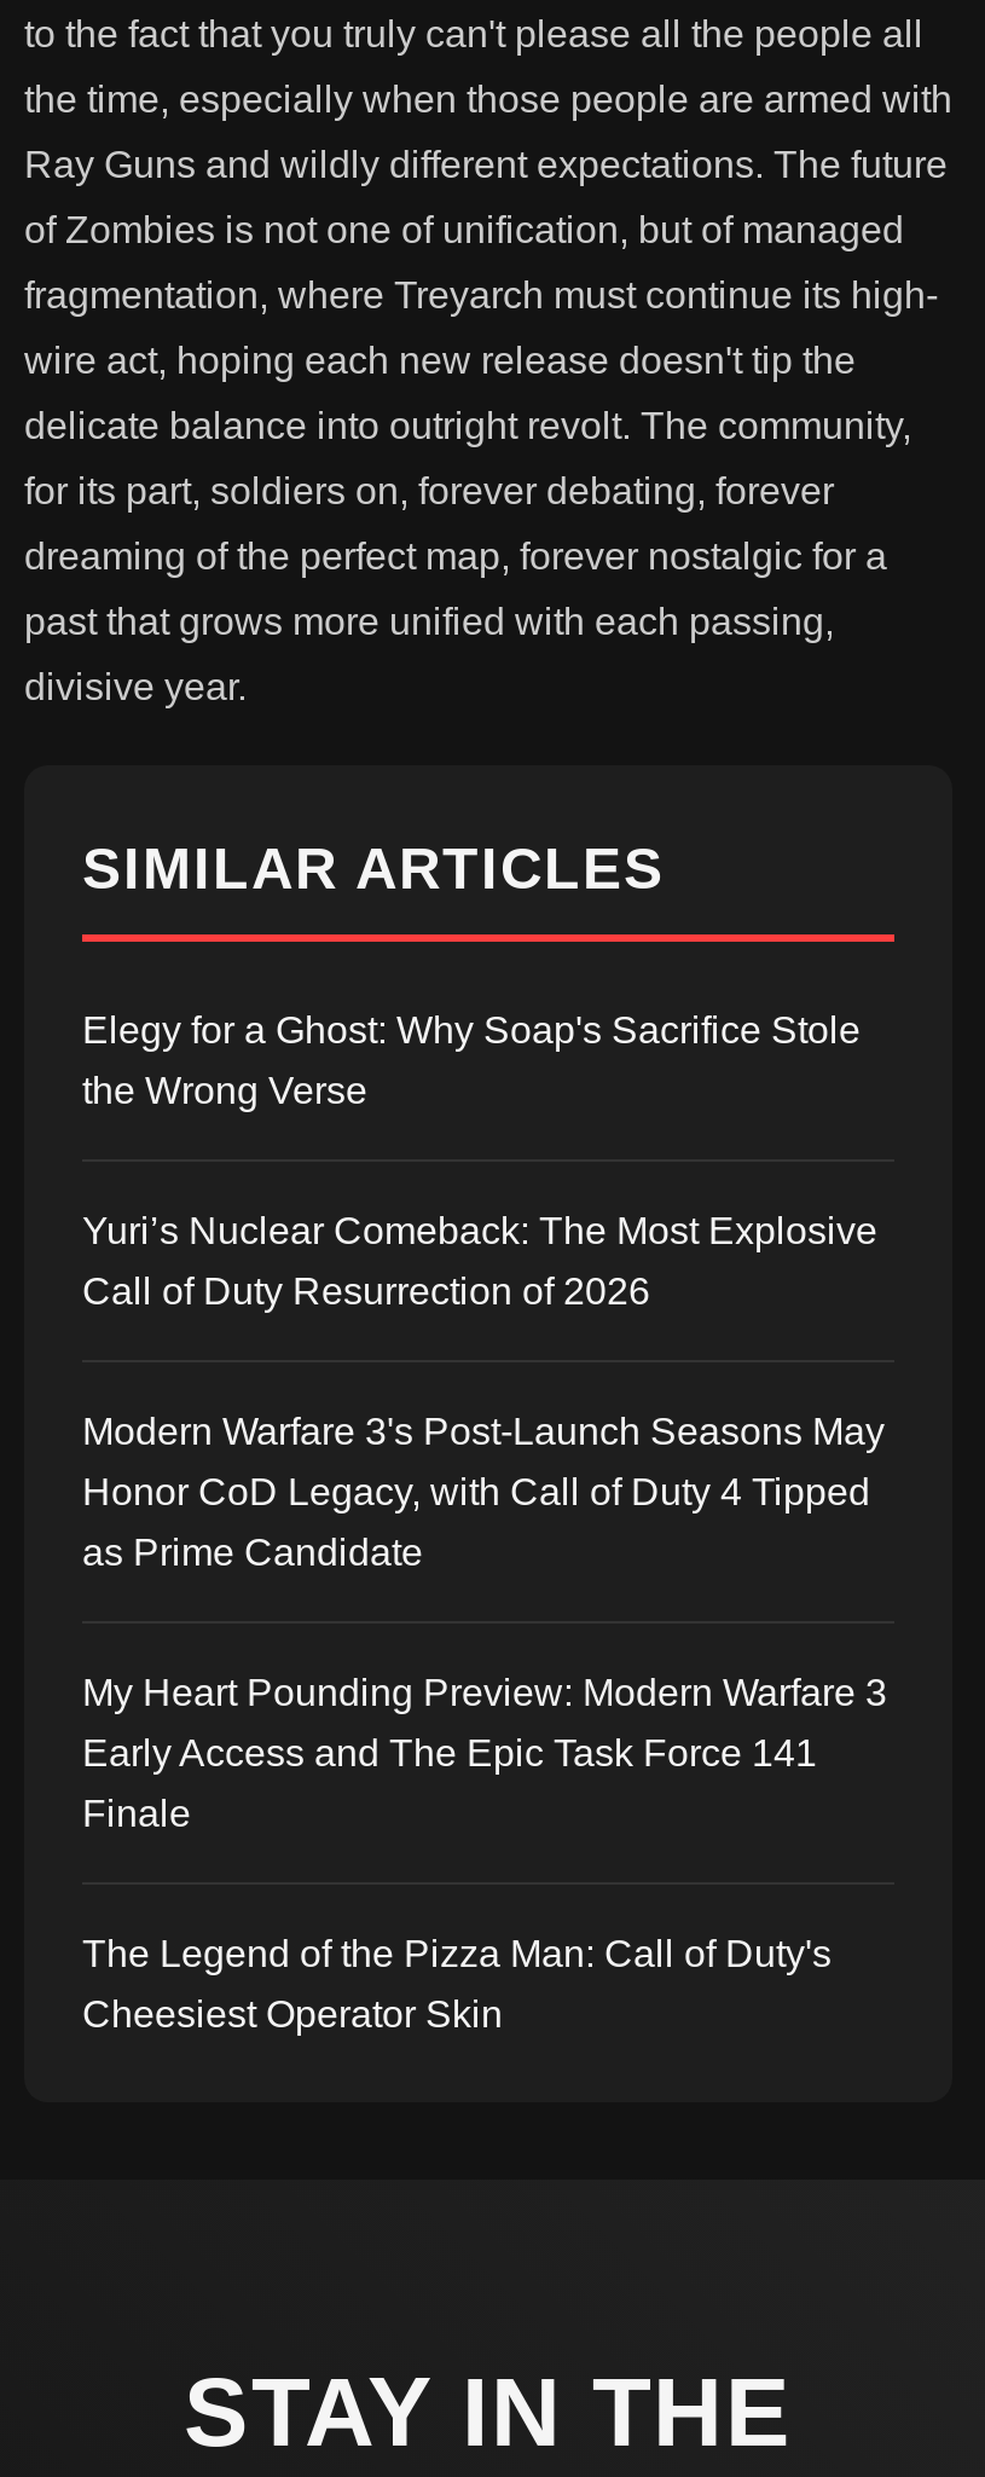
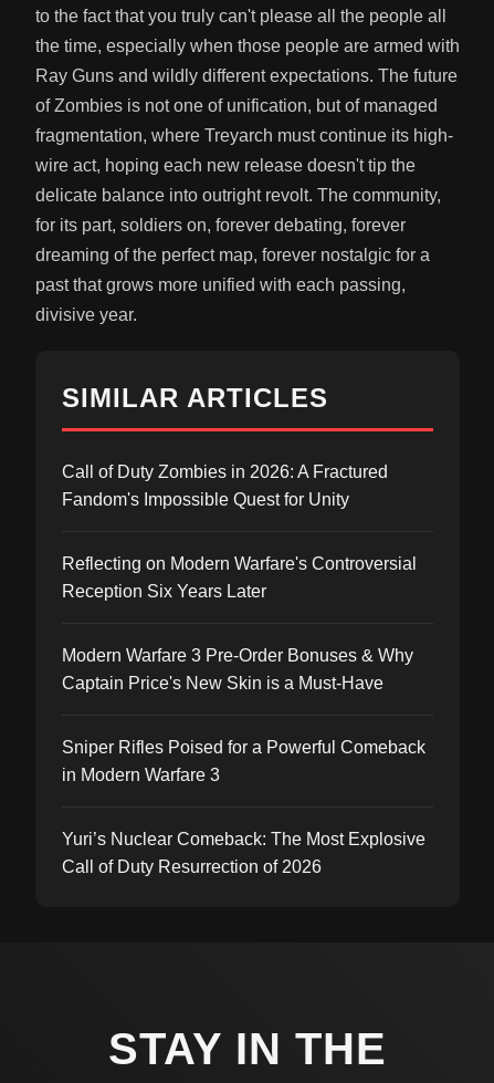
[82,1009,861,1110] Elegy for a Ghost: Why Soap's Sacrifice Stole | the Wrong Verse -> [62,462,425,784] Call of Duty Zombies in 2026: A Fractured | Fandom's Impossible Quest for Unity | Reflecting on Modern Warfare's Controversial | Reception Six Years Later | Modern Warfare 3 Pre-Order Bonuses & Why | Captain Price's New Skin is a Must-Have | Sniper Rifles Poised for a Powerful Comeback | in Modern Warfare 3
moved [82,1209,877,1311] -> [62,829,425,876]: Yuri’s Nuclear Comeback: The Most Explosive | Call of Duty Resurrection of 2026
[82,1410,887,2034] Modern Warfare 3's Post-Launch Seasons May | Honor CoD Legacy, with Call of Duty 4 Tipped | as Prime Candidate | My Heart Pounding Preview: Modern Warfare 3 | Early Access and The Epic Task Force 141 | Finale | The Legend of the Pizza Man: Call of Duty's | Cheesiest Operator Skin -> none

